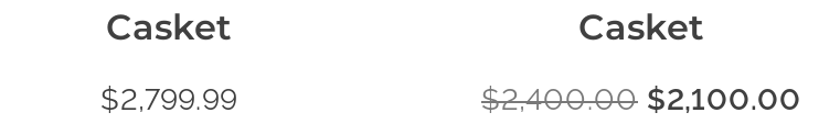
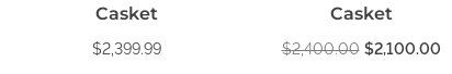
[100,82,237,117] $2,799.99 -> [92,40,161,58] $2,399.99

